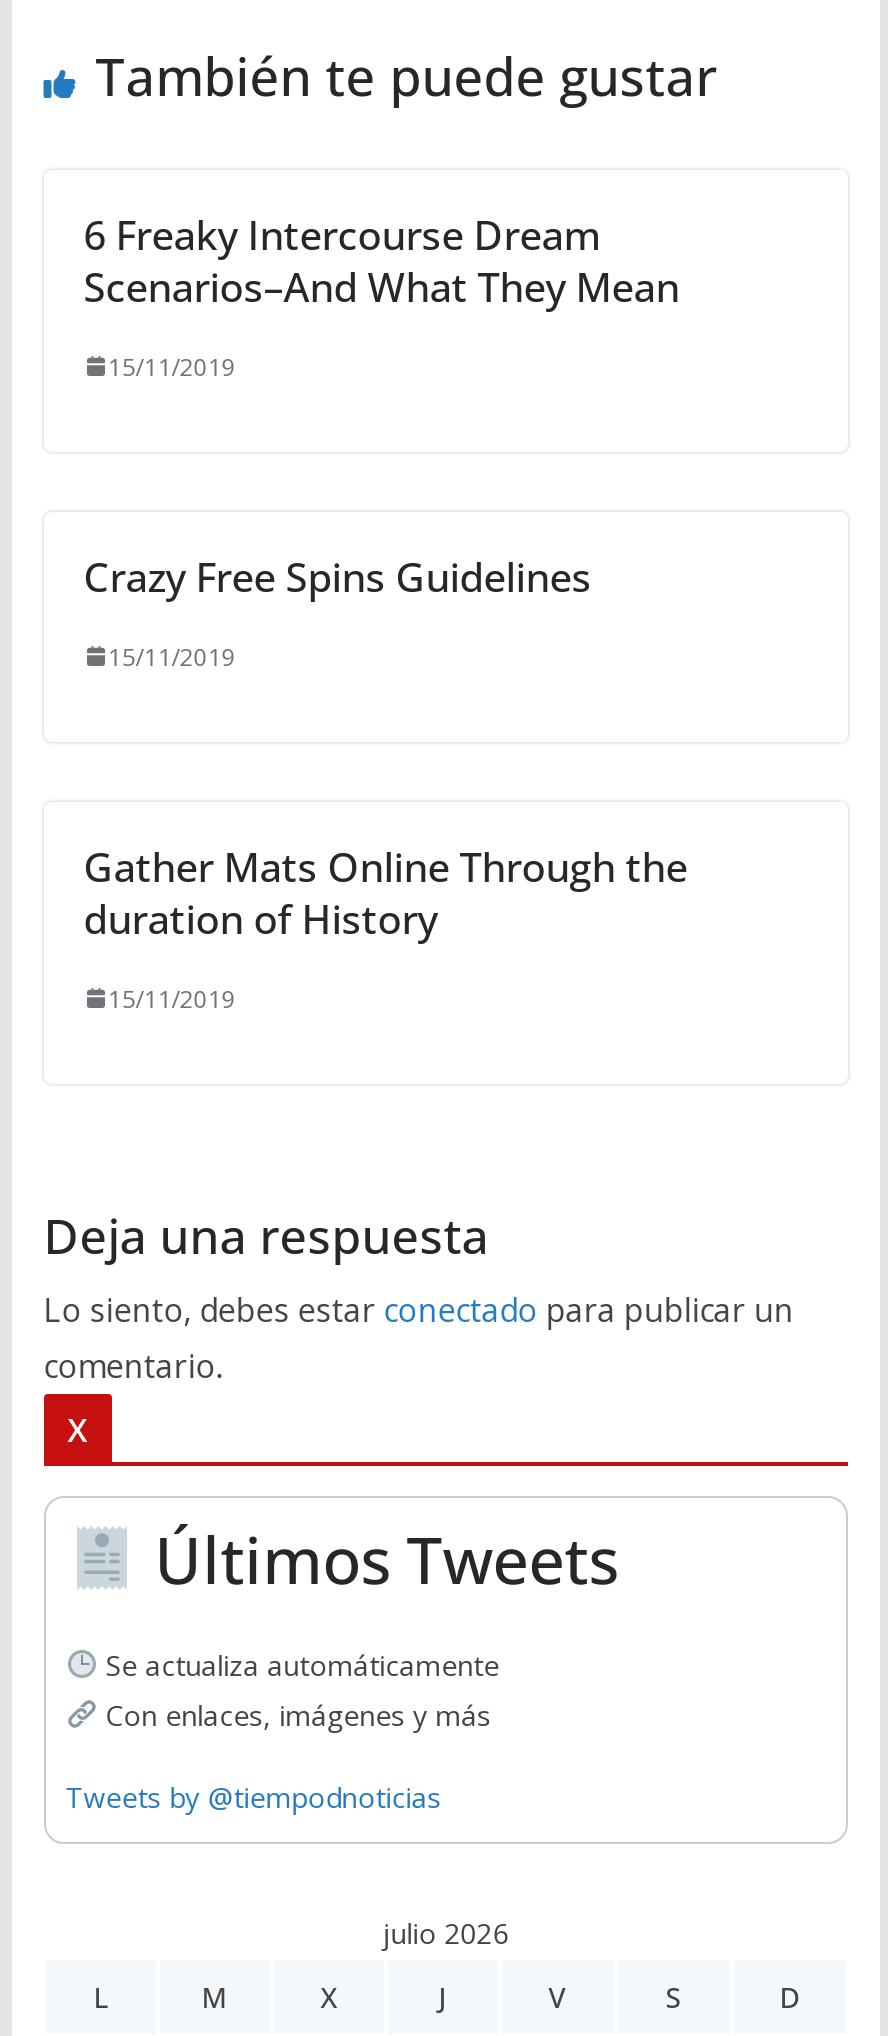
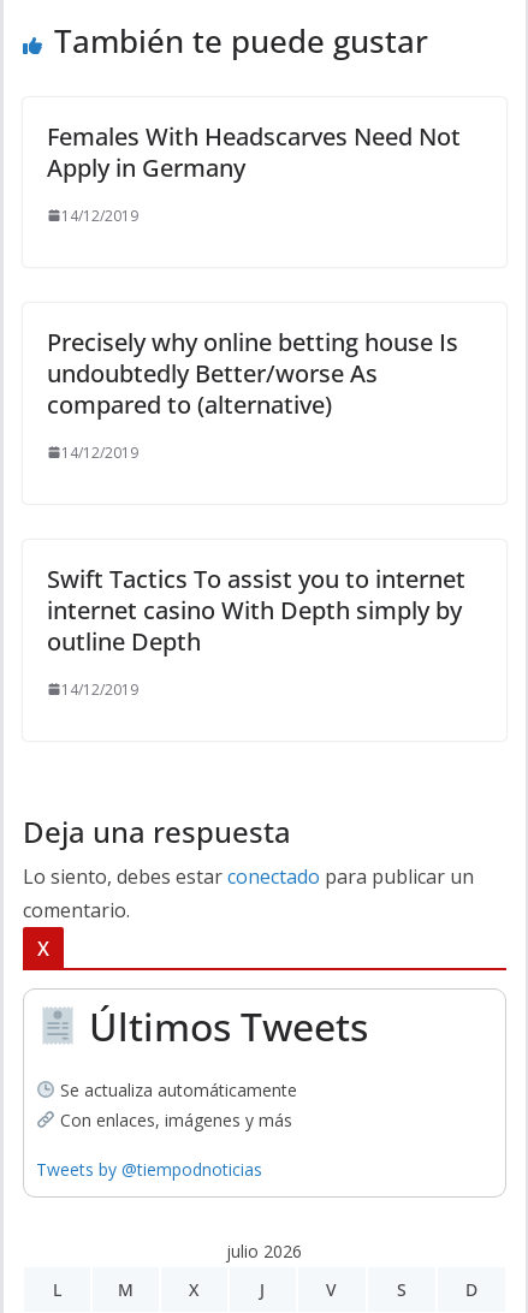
[83,208,679,314] 6 Freaky Intercourse Dream | Scenarios–And What They Mean -> [47,120,460,184] Females With Headscarves Need Not | Apply in Germany
[107,350,235,384] 15/11/2019 -> [61,205,138,226] 14/12/2019
[83,550,591,604] Crazy Free Spins Guidelines -> [47,326,458,421] Precisely why online betting house Is | undoubtedly Better/worse As | compared to (alternative)
[107,640,235,674] 15/11/2019 -> [61,442,138,463] 14/12/2019
[83,840,687,946] Gather Mats Online Through the | duration of History -> [47,562,465,657] Swift Tactics To assist you to internet | internet casino With Depth simply by | outline Depth
[107,982,235,1016] 15/11/2019 -> [61,679,138,700] 14/12/2019

